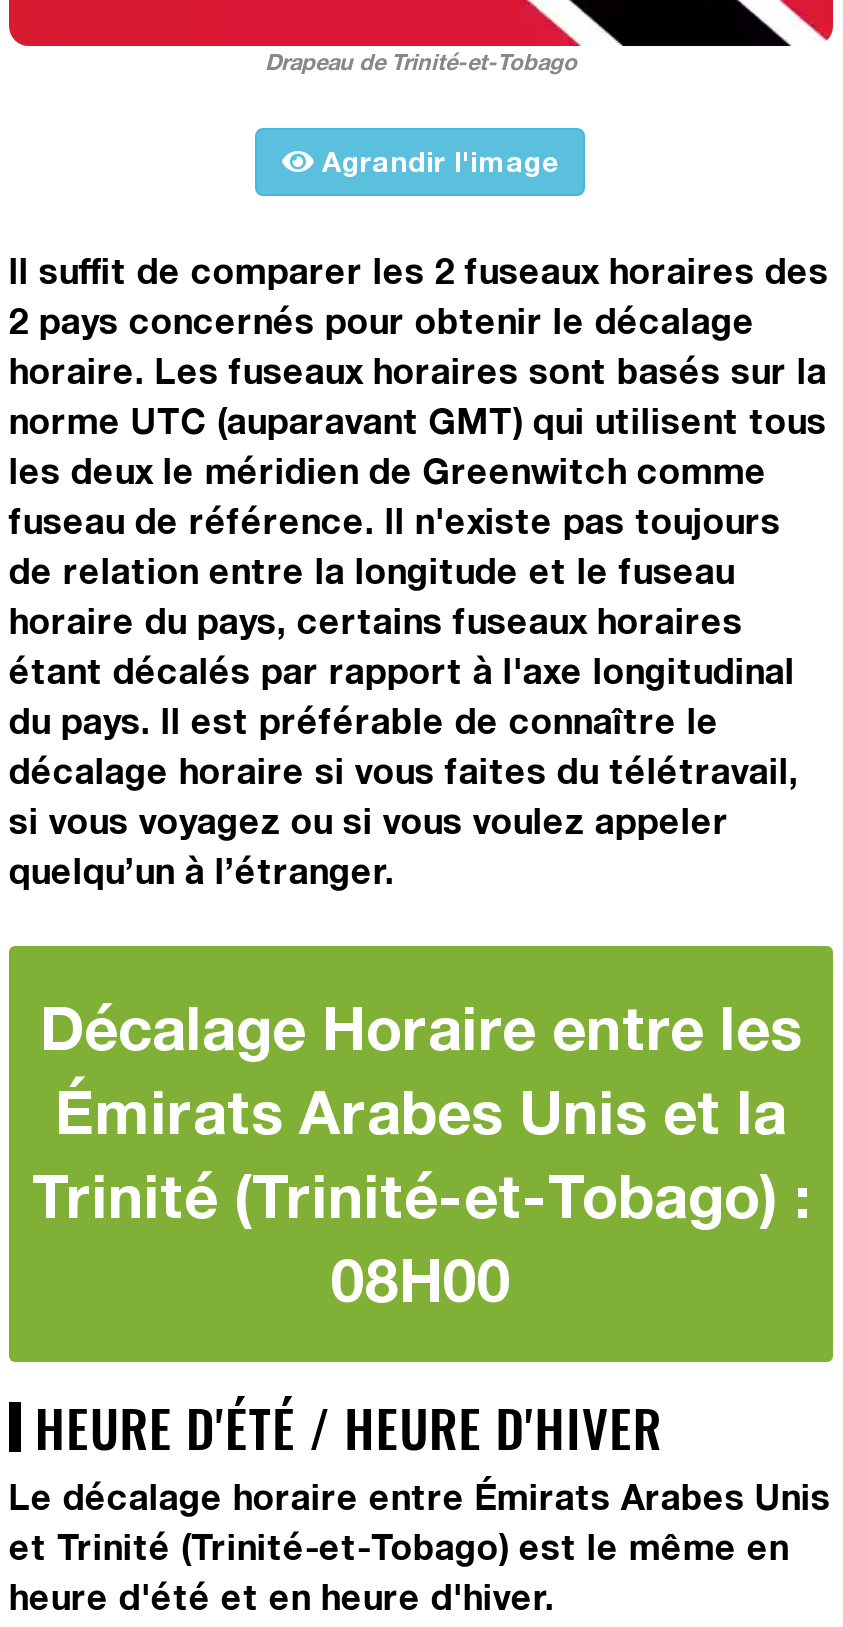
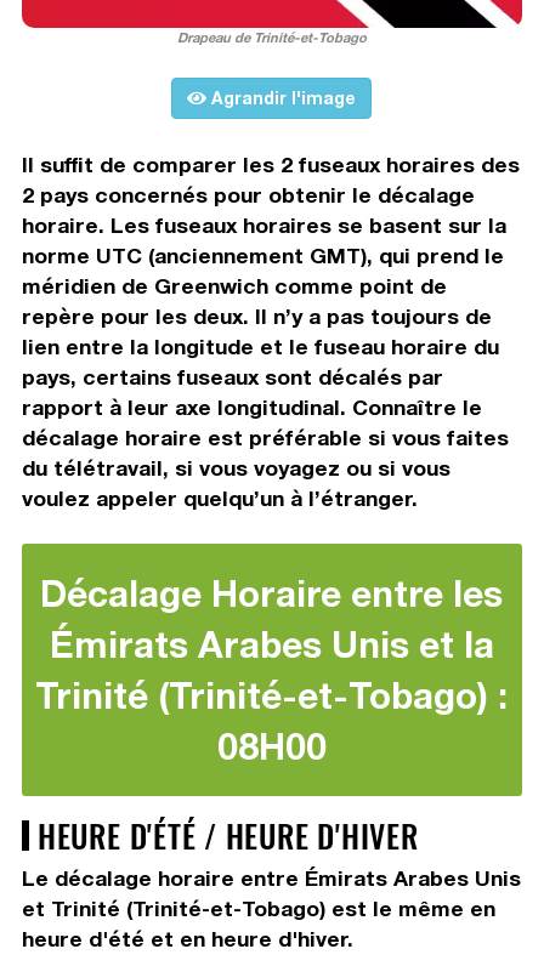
[9,350,827,892] horaire. Les fuseaux horaires sont basés sur la | norme UTC (auparavant GMT) qui utilisent tous | les deux le méridien de Greenwitch comme | fuseau de référence. Il n'existe pas toujours | de relation entre la longitude et le fuseau | horaire du pays, certains fuseaux horaires | étant décalés par rapport à l'axe longitudinal | du pays. Il est préférable de connaître le | décalage horaire si vous faites du télétravail, | si vous voyagez ou si vous voulez appeler | quelqu’un à l’étranger. -> [22,212,509,511] horaire. Les fuseaux horaires se basent sur la | norme UTC (anciennement GMT), qui prend le | méridien de Greenwich comme point de | repère pour les deux. Il n’y a pas toujours de | lien entre la longitude et le fuseau horaire du | pays, certains fuseaux sont décalés par | rapport à leur axe longitudinal. Connaître le | décalage horaire est préférable si vous faites | du télétravail, si vous voyagez ou si vous | voulez appeler quelqu’un à l’étranger.

